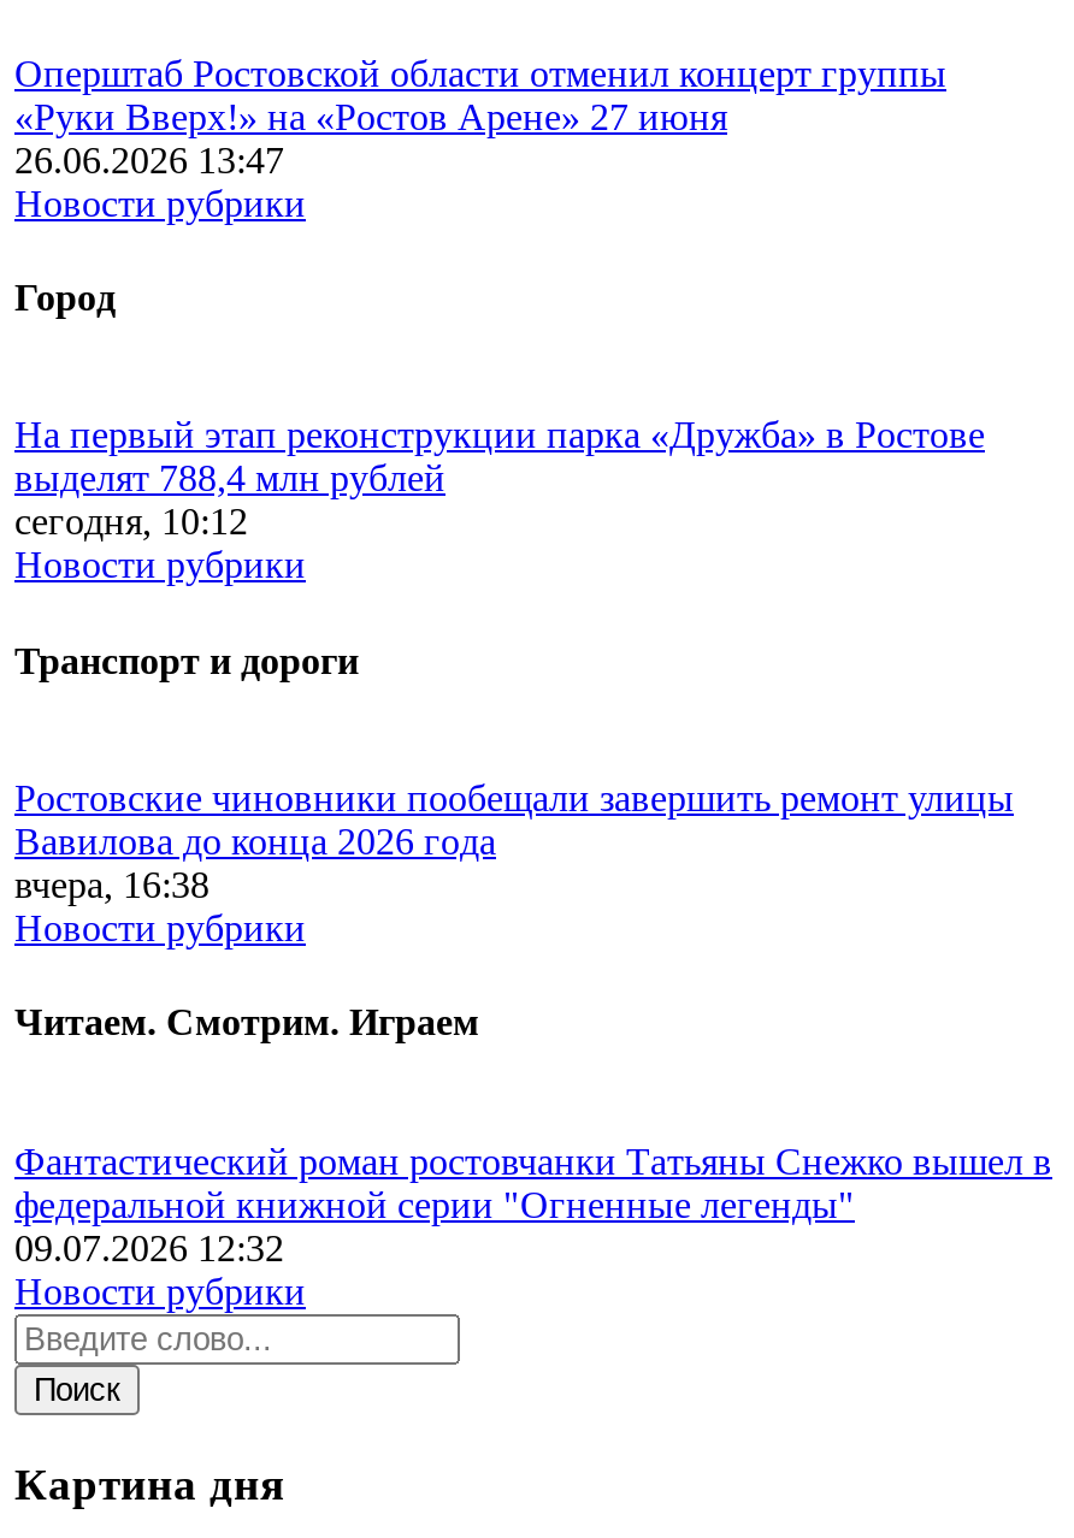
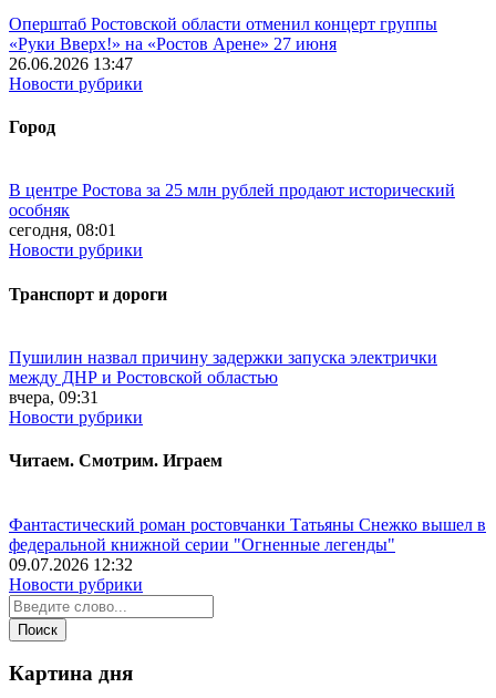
[14,415,985,543] На первый этап реконструкции парка «Дружба» в Ростове | выделят 788,4 млн рублей | сегодня, 10:12 -> [9,181,455,240] В центре Ростова за 25 млн рублей продают исторический | особняк | сегодня, 08:01
[14,777,1014,905] Ростовские чиновники пообещали завершить ремонт улицы | Вавилова до конца 2026 года | вчера, 16:38 -> [9,348,437,407] Пушилин назвал причину задержки запуска электрички | между ДНР и Ростовской областью | вчера, 09:31

